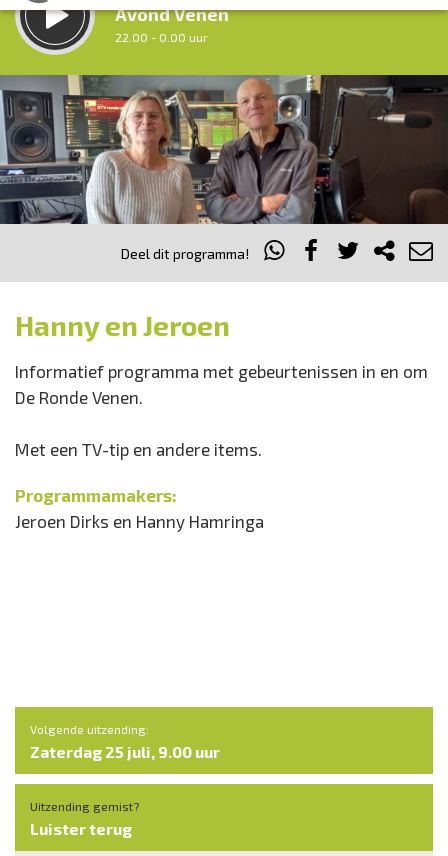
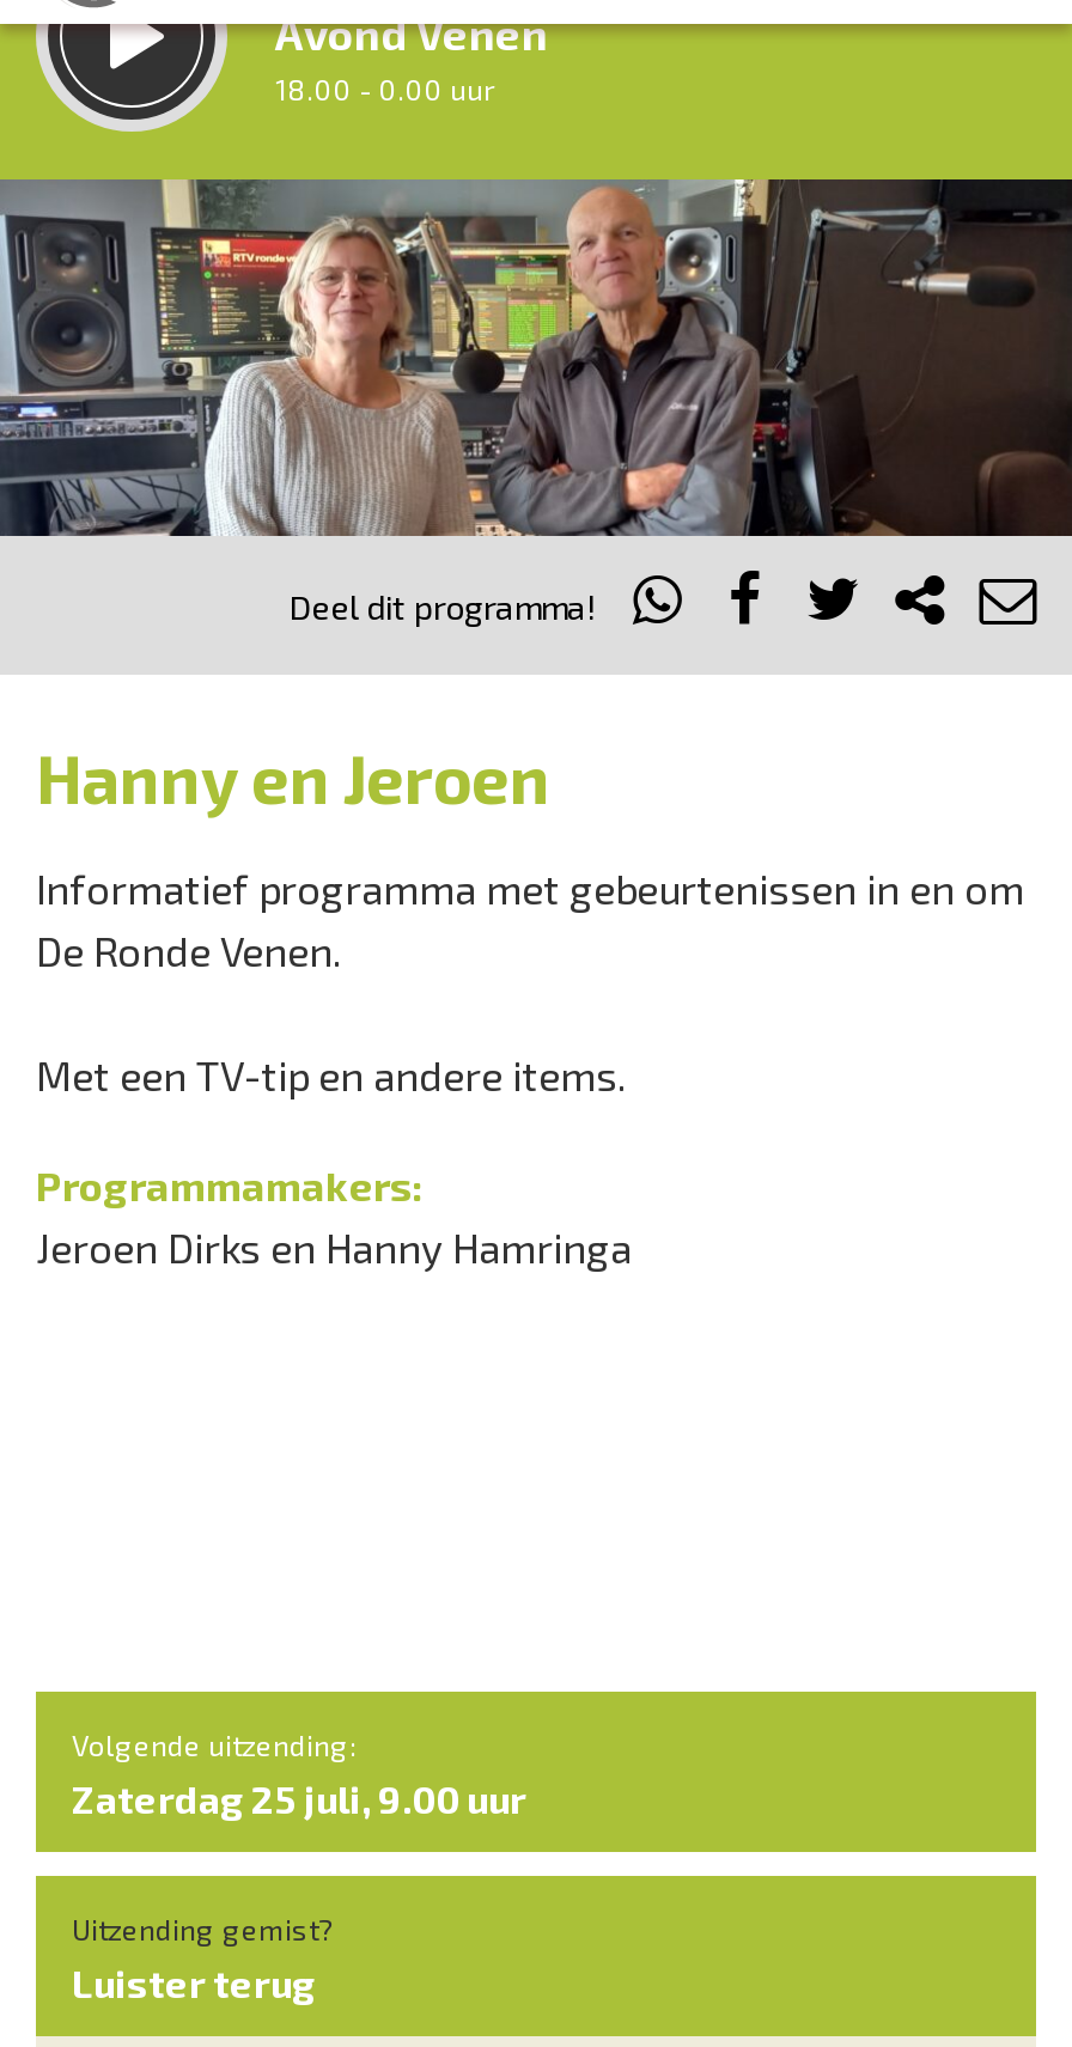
[115,30,208,44] 22.00 - 0.00 uur -> [275,72,495,105] 18.00 - 0.00 uur

